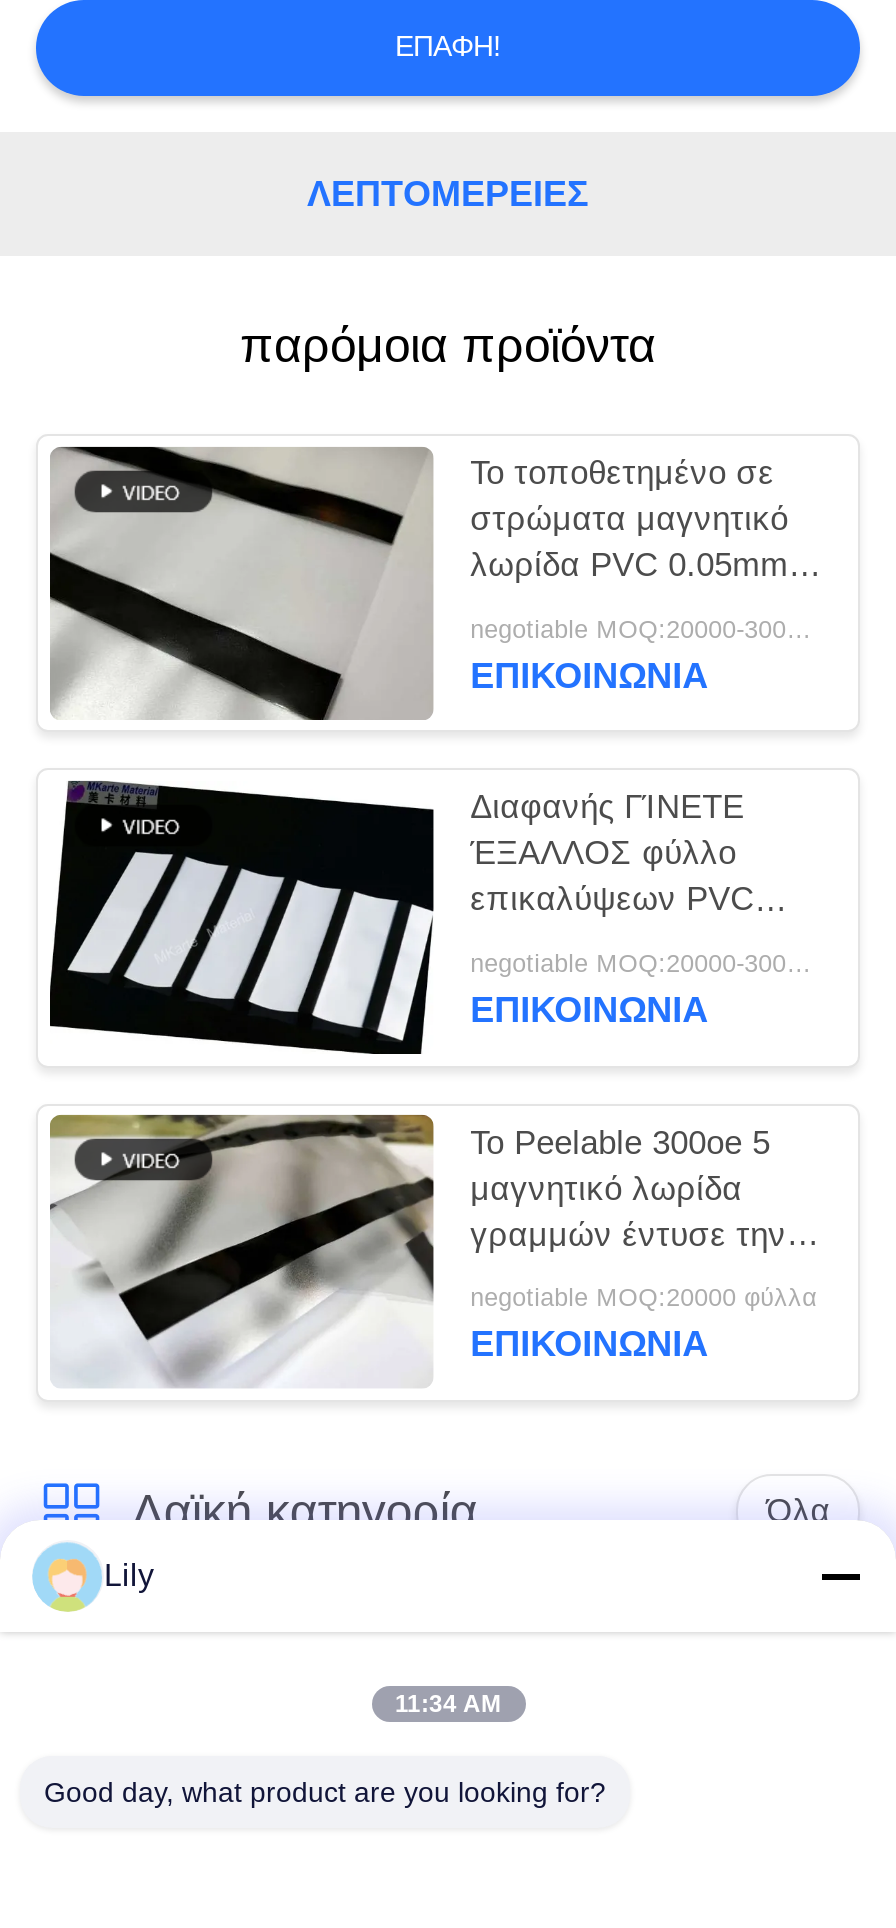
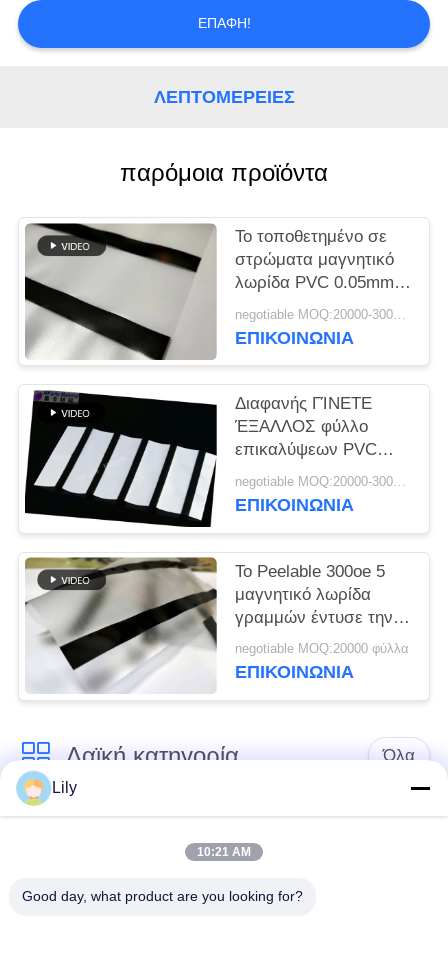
[395,1690,501,1718] 11:34 AM -> [197,845,251,859] 10:21 AM

